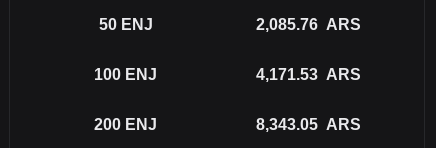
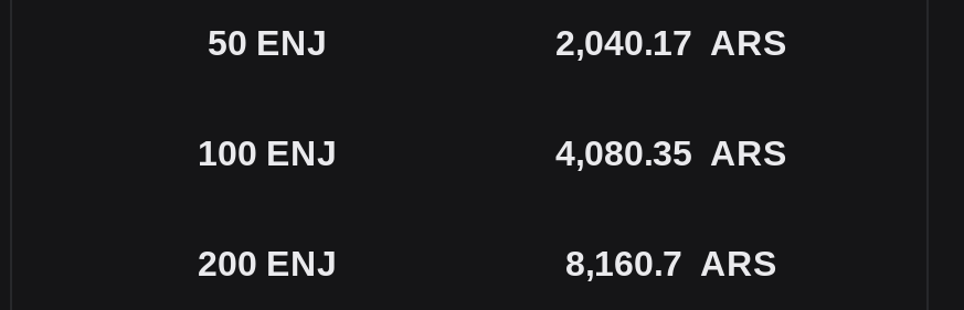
[256,16,361,33] 2,085.76 ARS -> [555,24,787,62] 2,040.17 ARS
[256,66,361,83] 4,171.53 ARS -> [555,135,787,172] 4,080.35 ARS
[256,116,361,133] 8,343.05 ARS -> [565,245,777,282] 8,160.7 ARS

